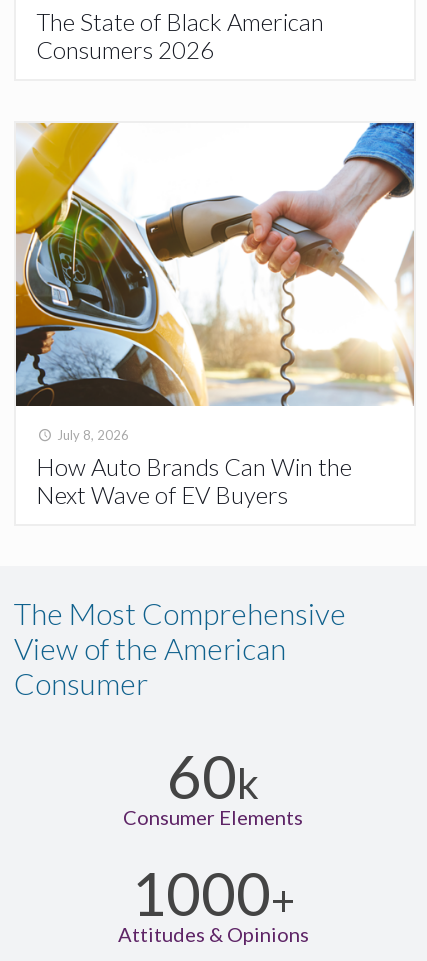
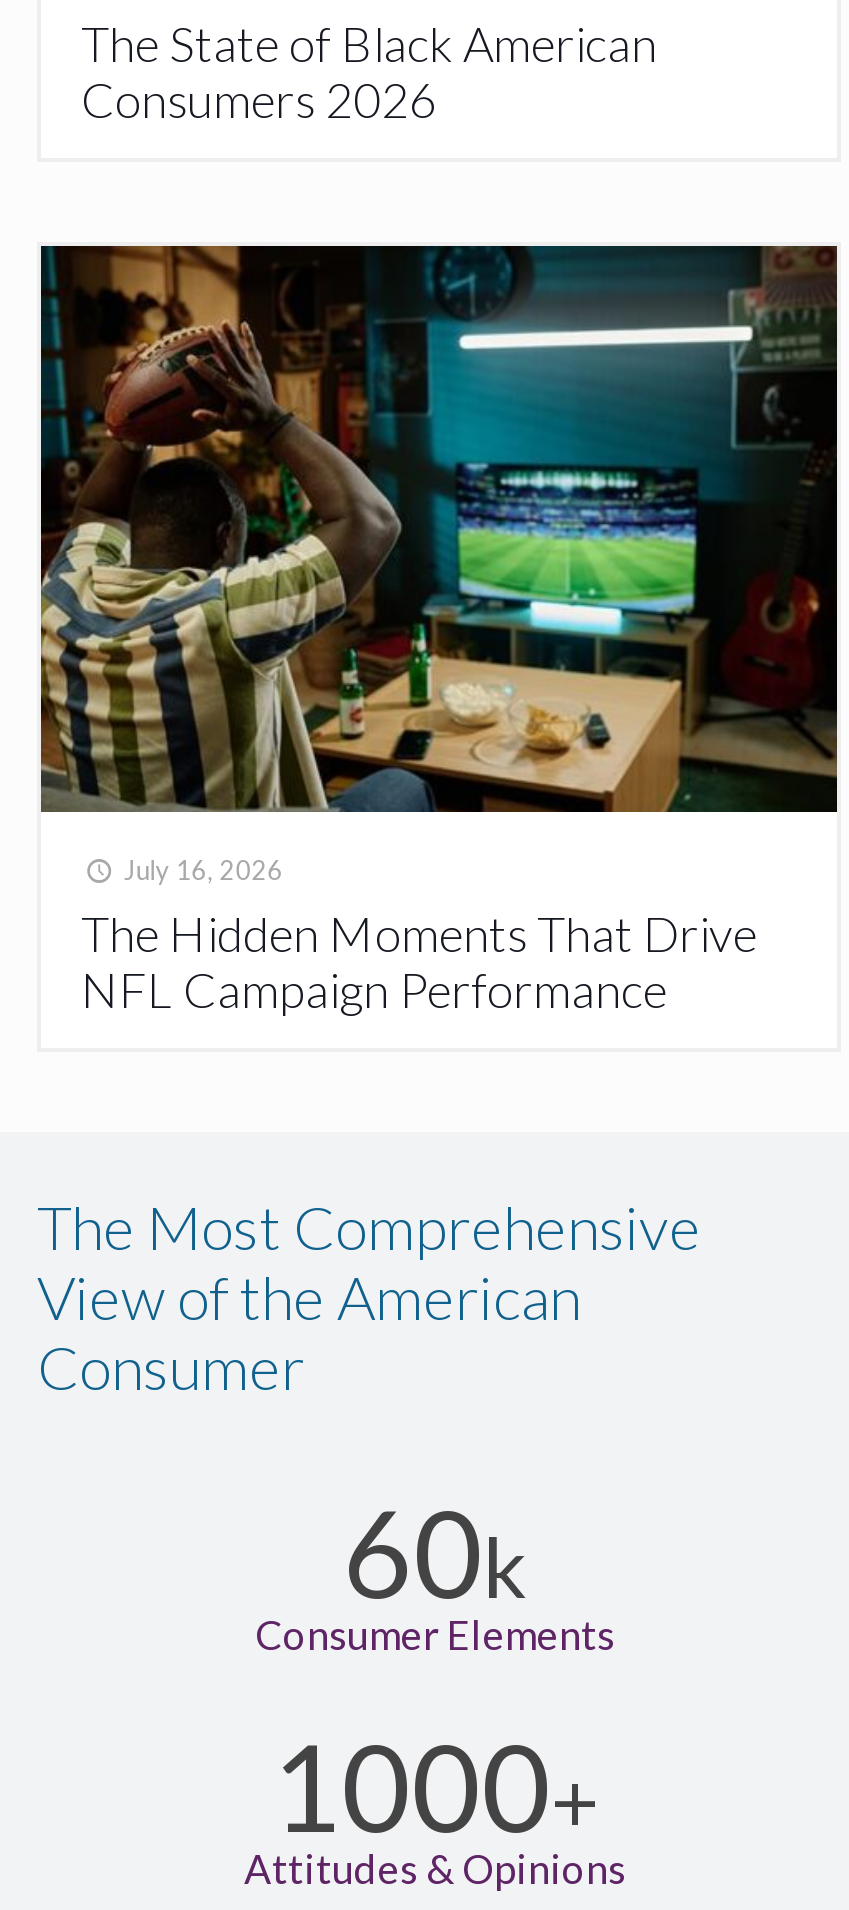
[15,122,415,509] [image] | July 8, 2026 | How Auto Brands Can Win the | Next Wave of EV Buyers -> [39,244,839,1018] [image] | July 16, 2026 | The Hidden Moments That Drive | NFL Campaign Performance

